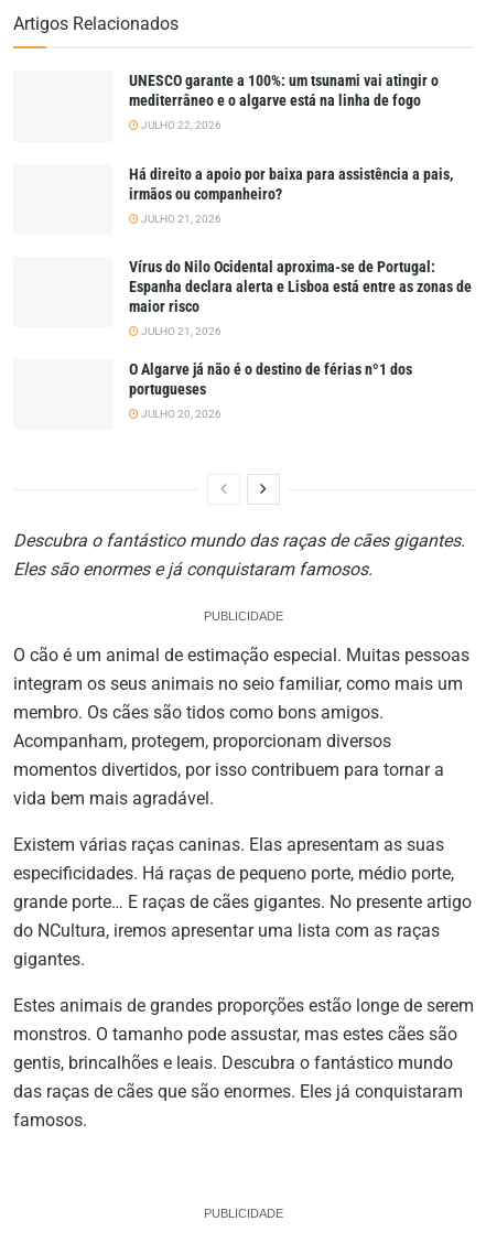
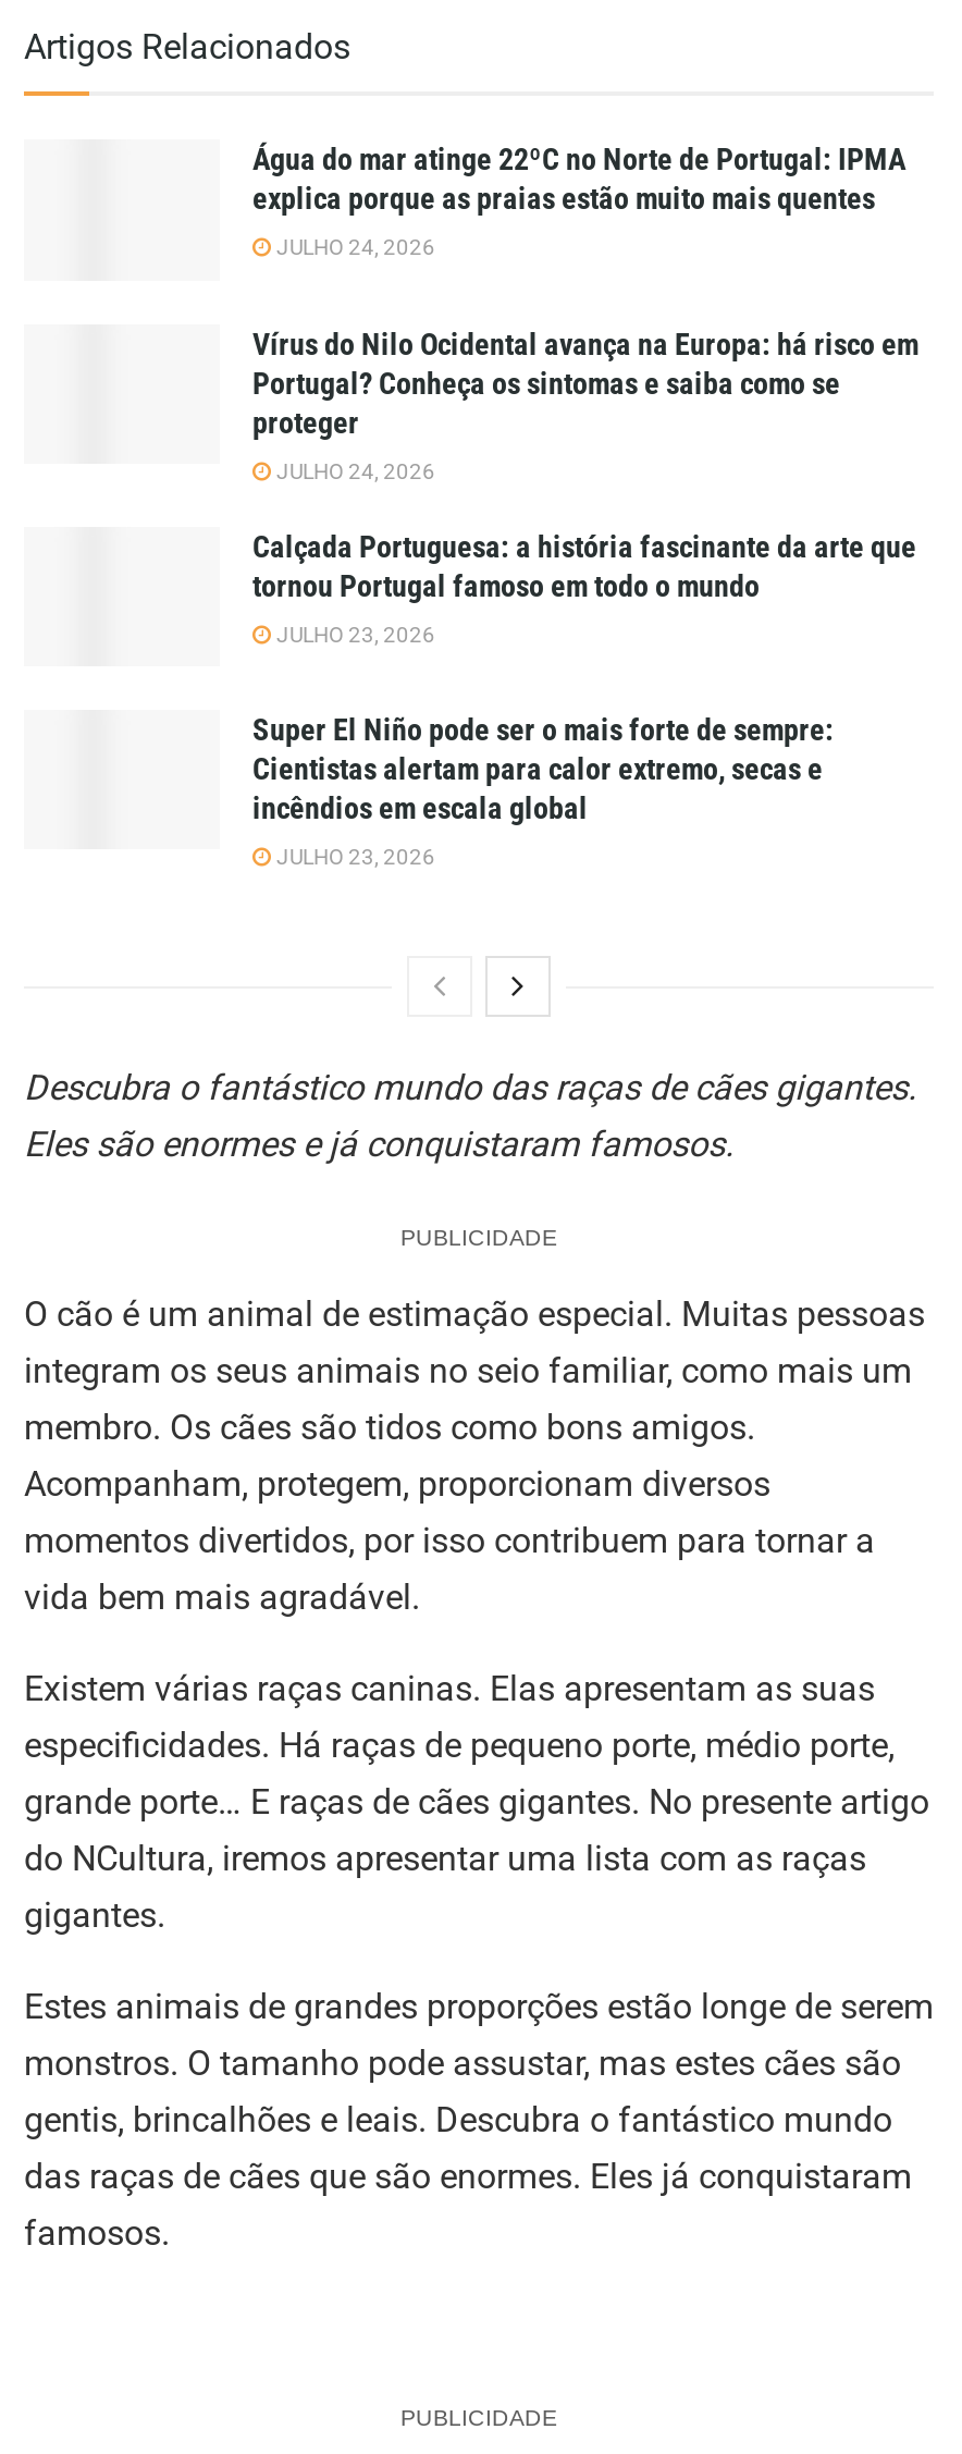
[129,72,439,110] UNESCO garante a 100%: um tsunami vai atingir o | mediterrâneo e o algarve está na linha de fogo -> [252,143,905,217] Água do mar atinge 22ºC no Norte de Portugal: IPMA | explica porque as praias estão muito mais quentes
[139,120,222,132] JULHO 22, 2026 -> [272,236,435,260] JULHO 24, 2026
[129,165,453,203] Há direito a apoio por baixa para assistência a pais, | irmãos ou companheiro? -> [252,326,918,439] Vírus do Nilo Ocidental avança na Europa: há risco em | Portugal? Conheça os sintomas e saiba como se | proteger
[139,212,222,225] JULHO 21, 2026 -> [272,459,435,483] JULHO 24, 2026
[129,258,472,315] Vírus do Nilo Ocidental aproxima-se de Portugal: | Espanha declara alerta e Lisboa está entre as zonas de | maior risco -> [252,529,916,603] Calçada Portuguesa: a história fascinante da arte que | tornou Portugal famoso em todo o mundo
[139,325,222,337] JULHO 21, 2026 -> [272,622,435,646] JULHO 23, 2026
[129,360,412,398] O Algarve já não é o destino de férias nº1 dos | portugueses -> [252,712,834,825] Super El Niño pode ser o mais forte de sempre: | Cientistas alertam para calor extremo, secas e | incêndios em escala global
[139,408,222,420] JULHO 20, 2026 -> [272,845,435,869] JULHO 23, 2026

